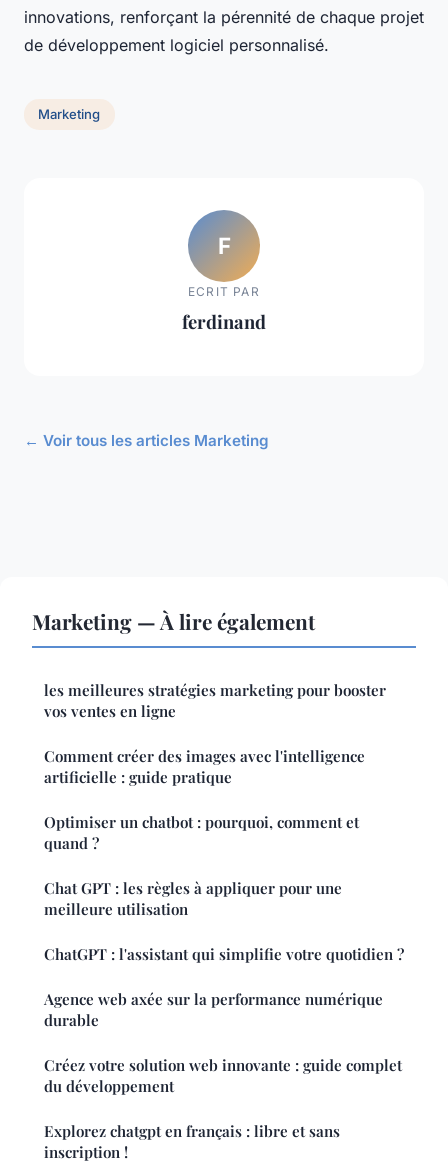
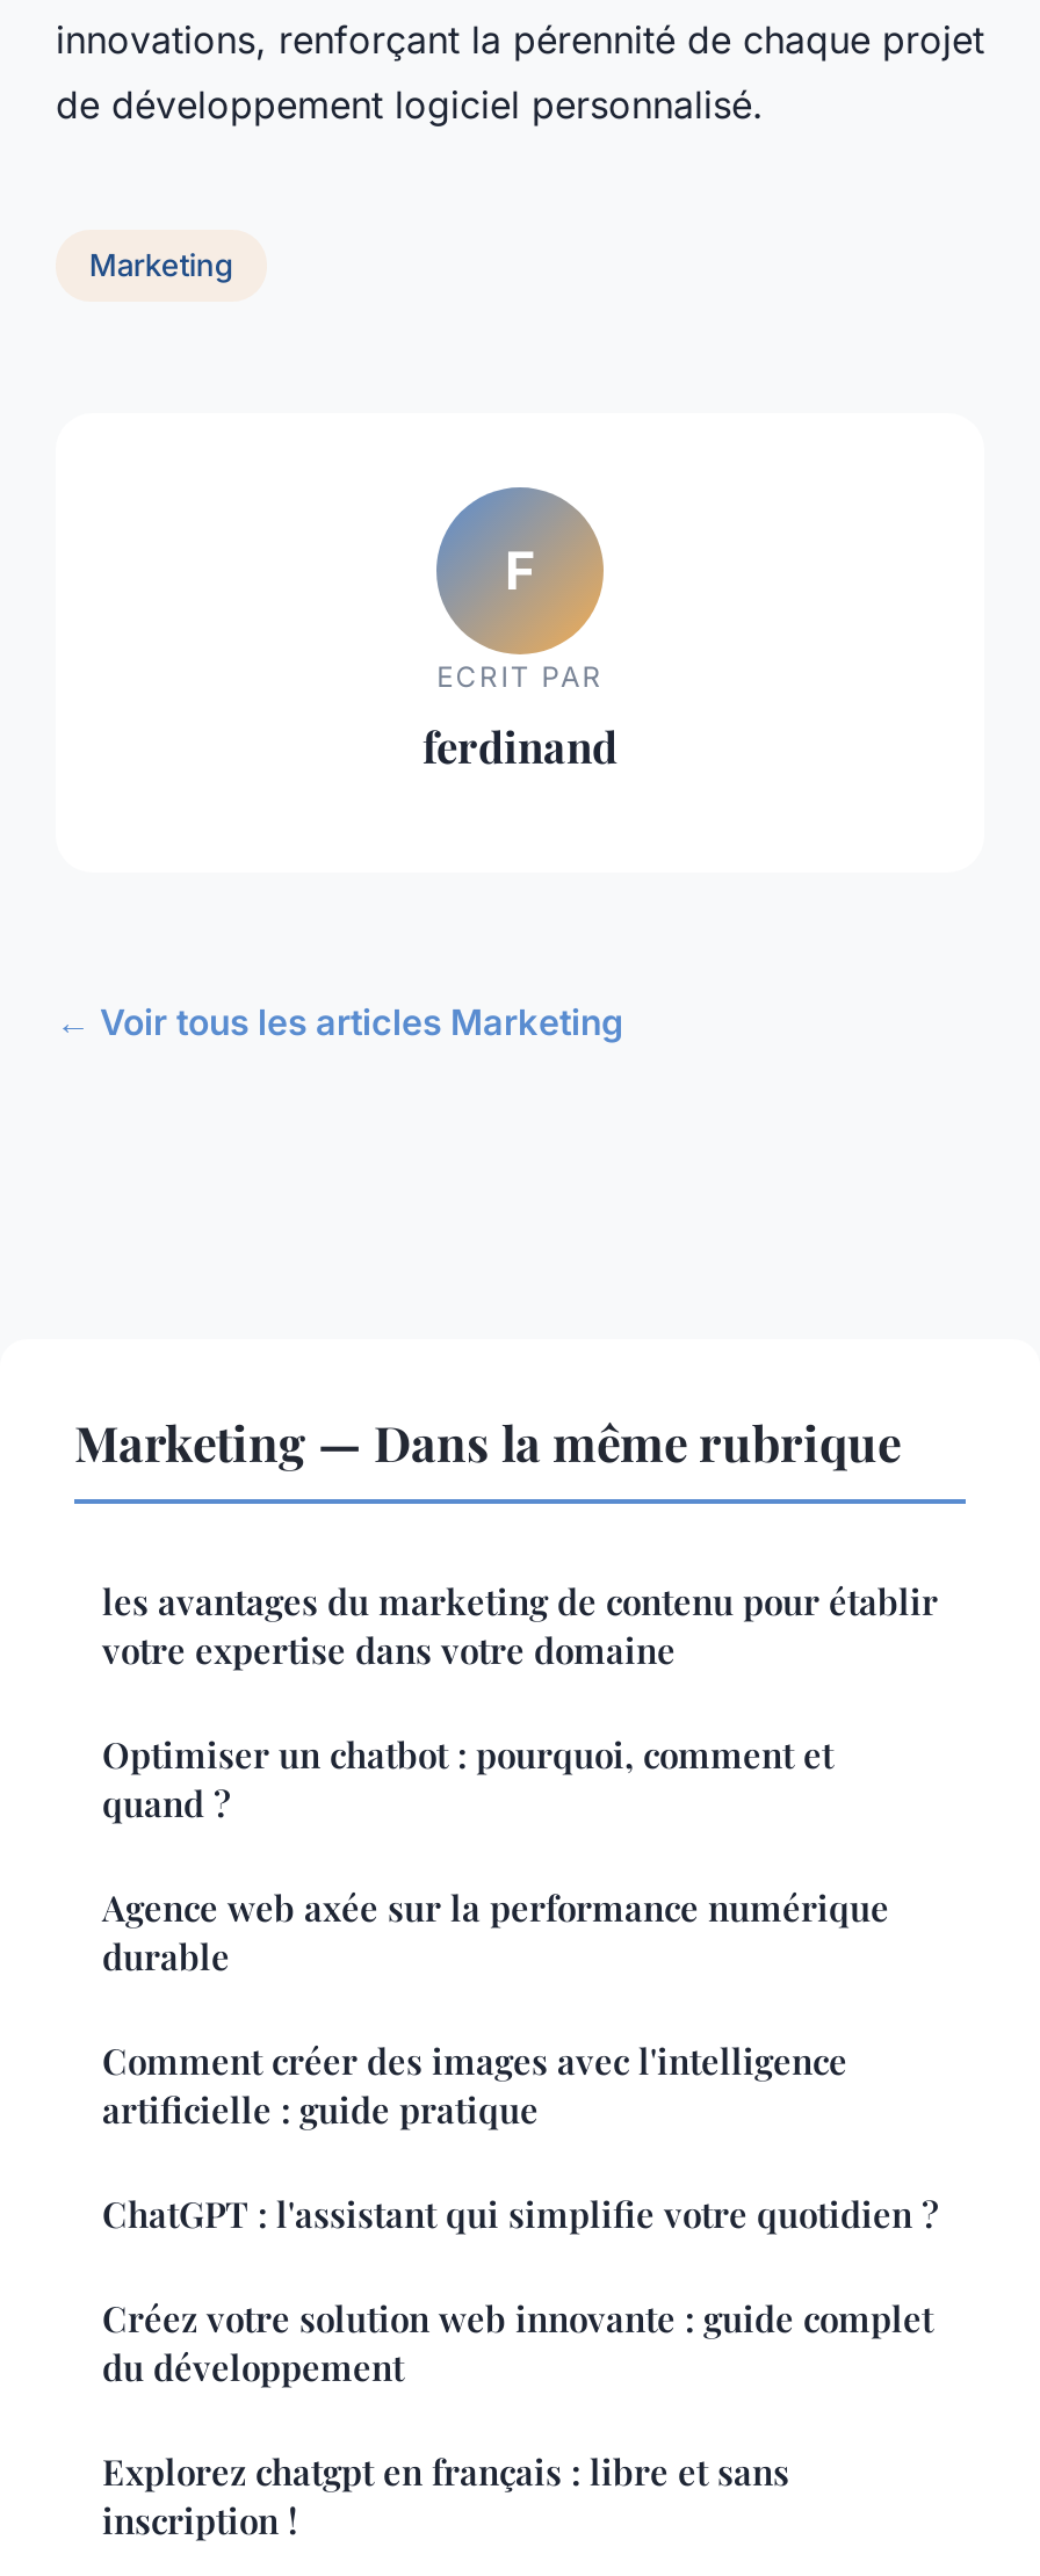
[32,606,386,720] Marketing — À lire également | les meilleures stratégies marketing pour booster | vos ventes en ligne -> [74,1408,938,1672] Marketing — Dans la même rubrique | les avantages du marketing de contenu pour établir | votre expertise dans votre domaine
moved [44,745,365,786] -> [102,2036,847,2132]: Comment créer des images avec l'intelligence | artificielle : guide pratique
moved [44,811,359,852] -> [102,1730,833,1825]: Optimiser un chatbot : pourquoi, comment et | quand ?
[44,877,342,918] Chat GPT : les règles à appliquer pour une | meilleure utilisation -> none
moved [44,988,383,1029] -> [102,1883,889,1978]: Agence web axée sur la performance numérique | durable

